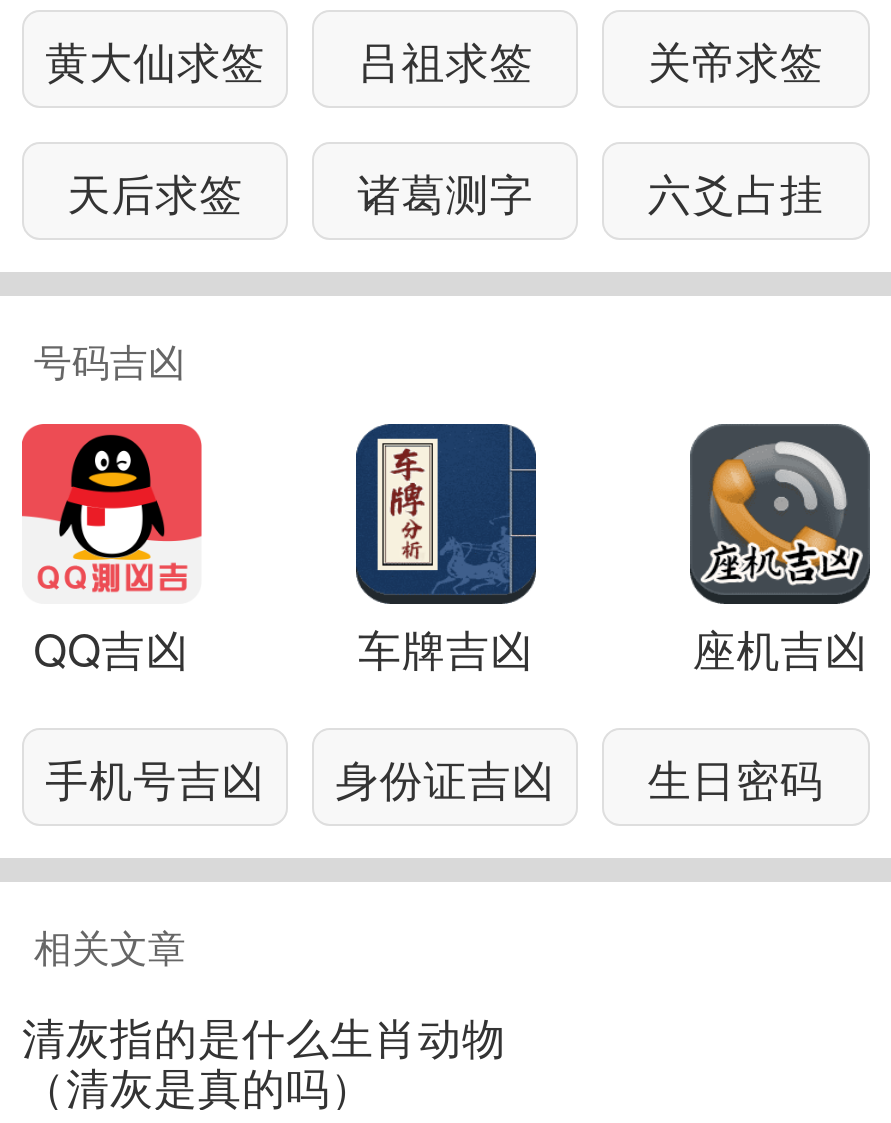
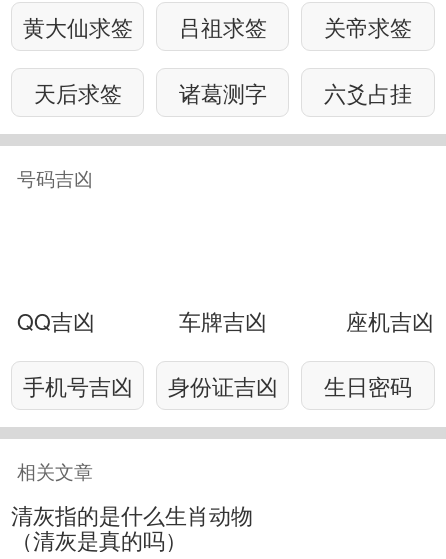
[20,421,204,595] [image] -> none
[354,421,538,607] [image] -> none
[688,421,872,607] [image] -> none

